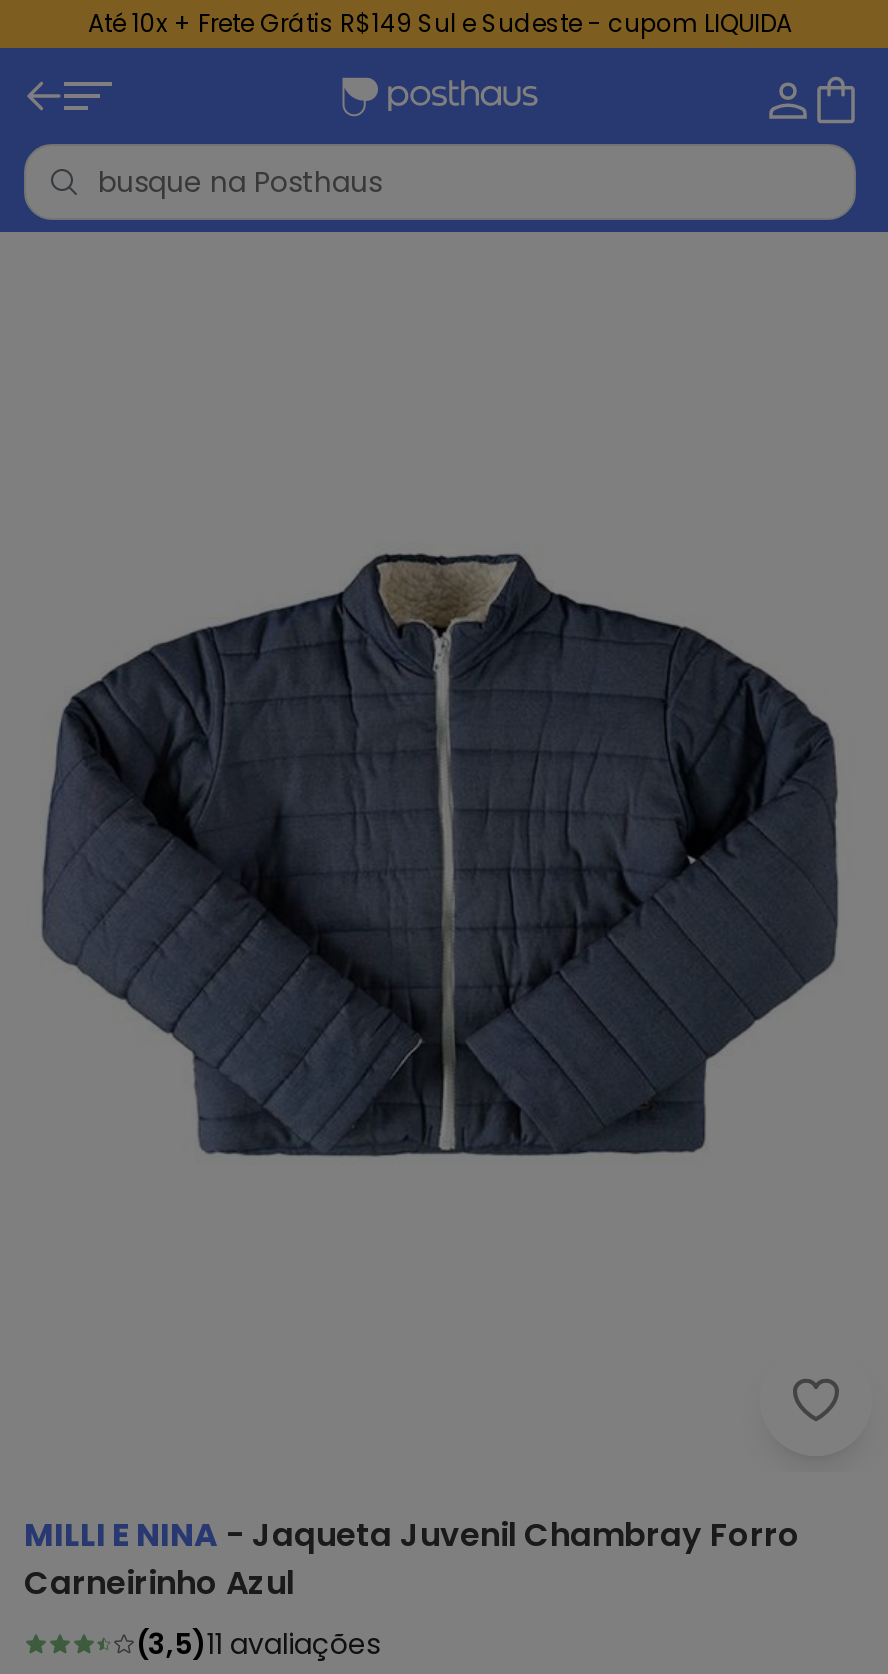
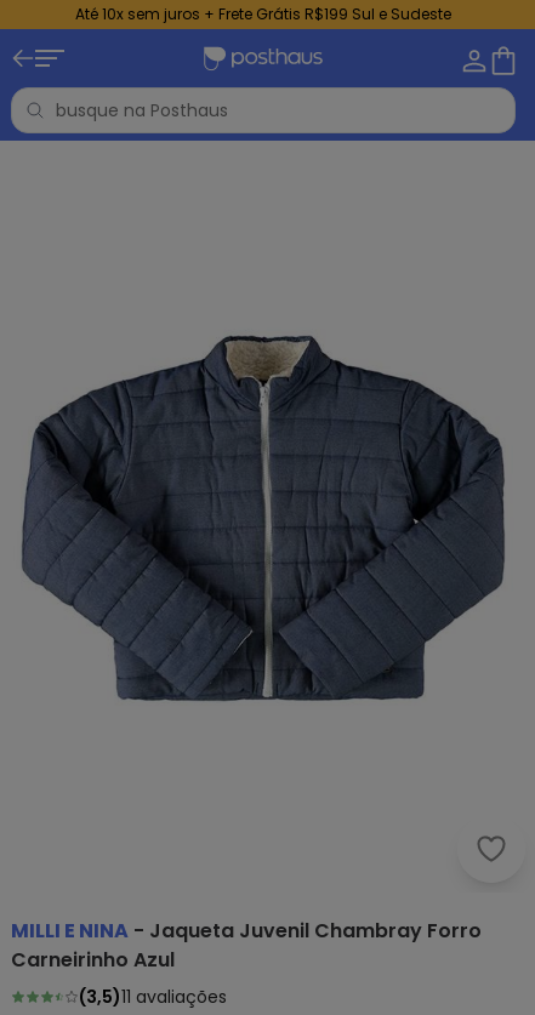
[88,6,792,40] Até 10x + Frete Grátis R$149 Sul e Sudeste - cupom LIQUIDA -> [75,4,451,24] Até 10x sem juros + Frete Grátis R$199 Sul e Sudeste

